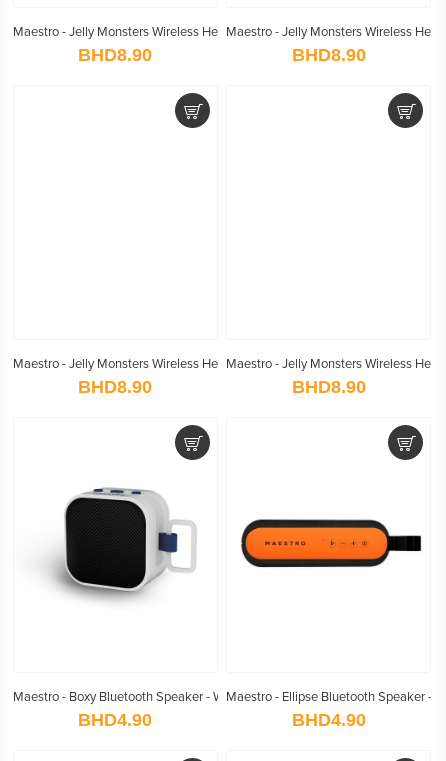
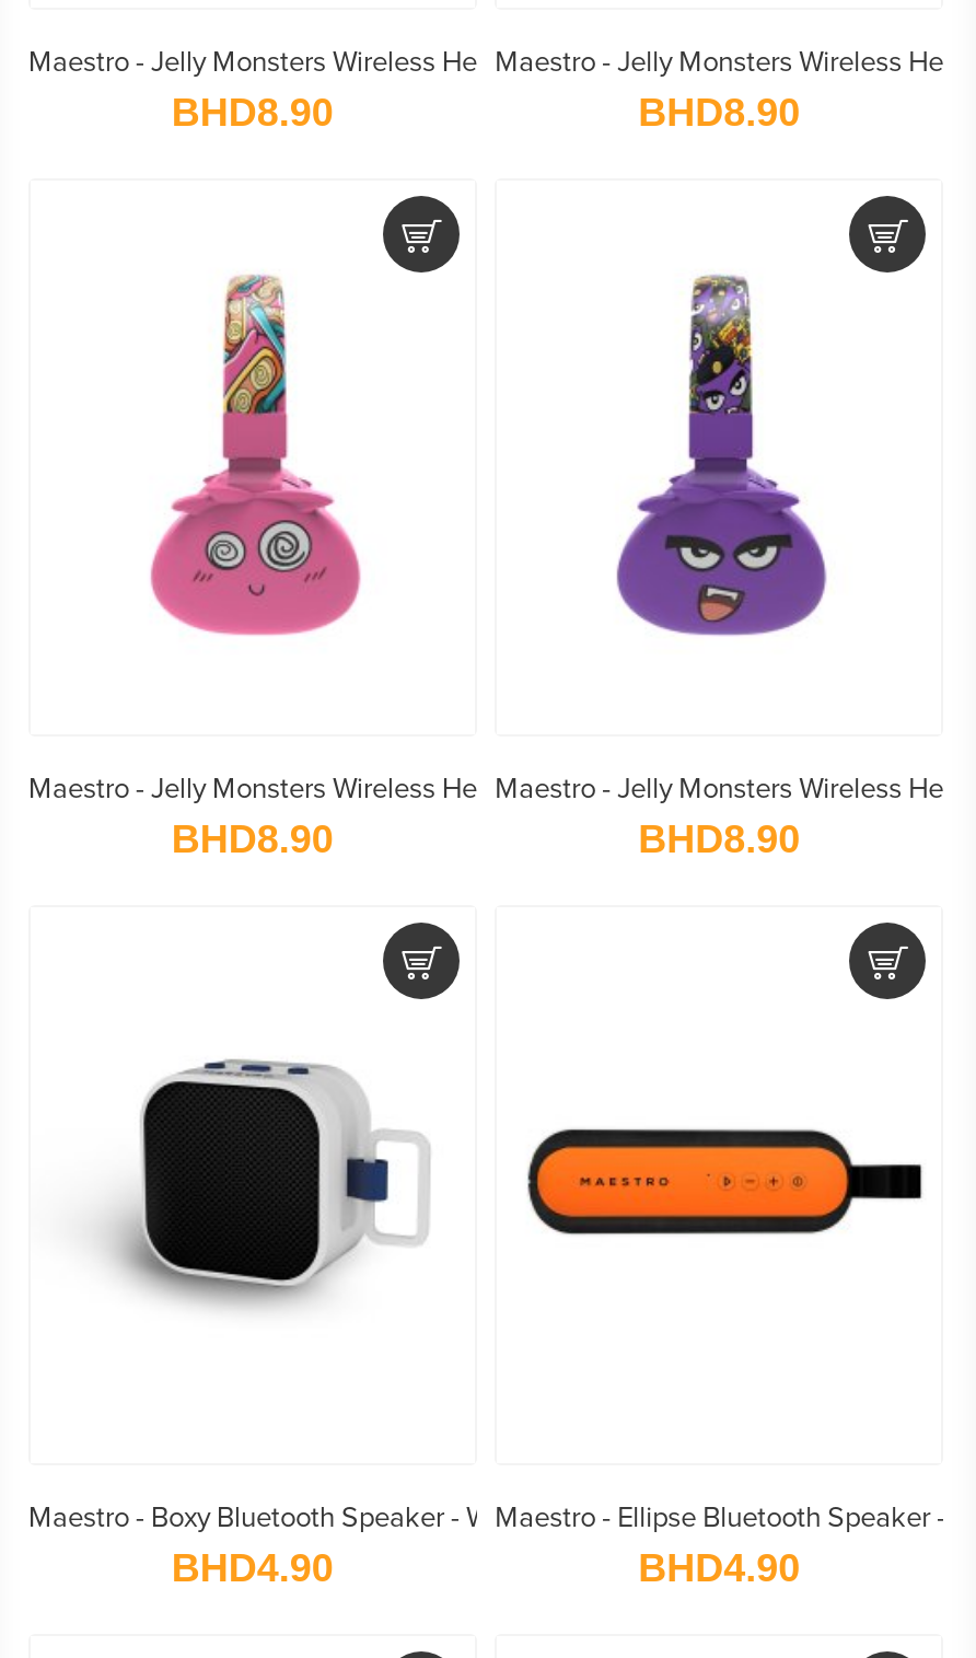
none -> [149,275,361,636] [image]
none -> [615,275,827,638] [image]

